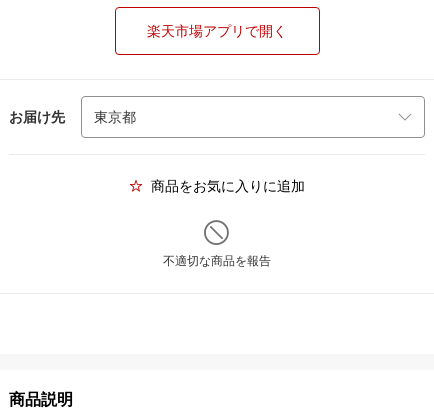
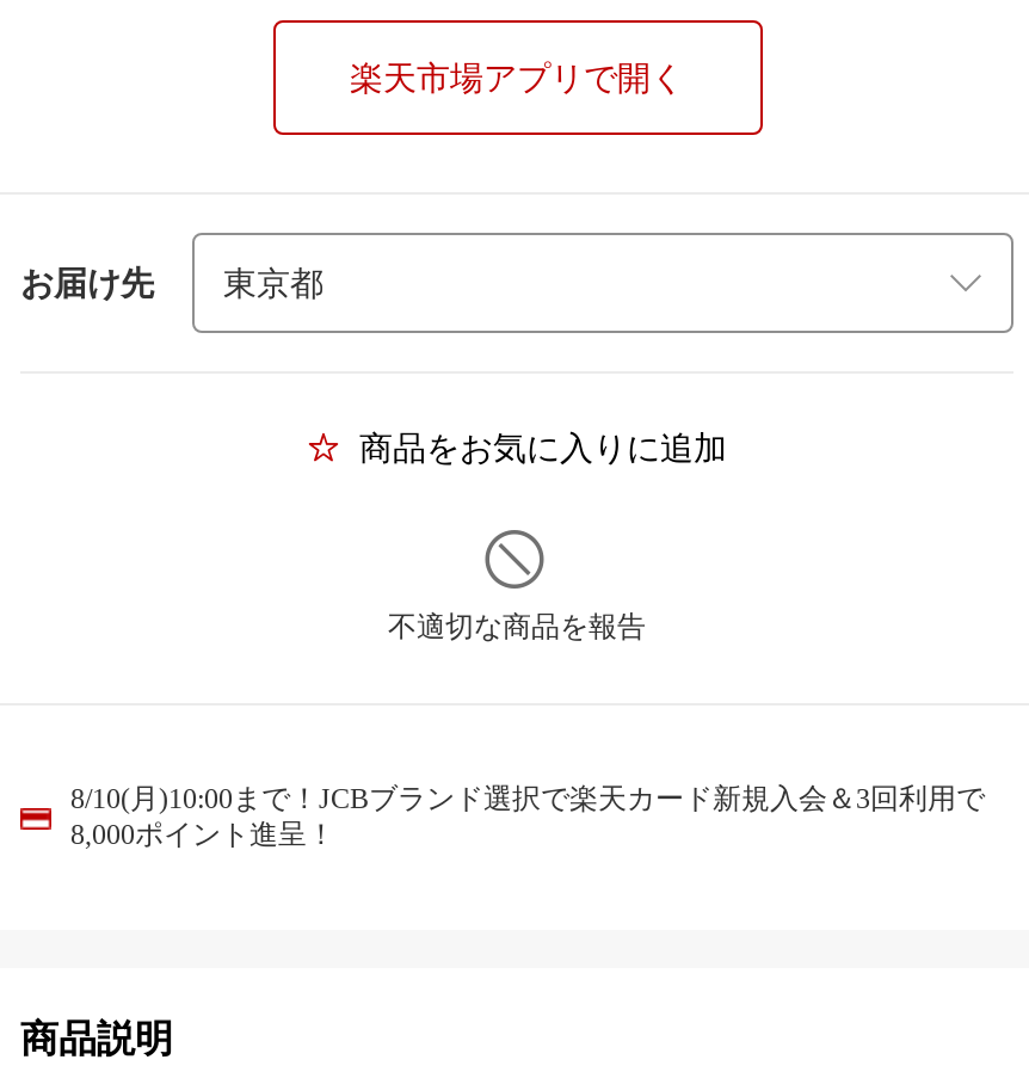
none -> [70,782,985,851] 8/10(月)10:00まで！JCBブランド選択で楽天カード新規入会＆3回利用で | 8,000ポイント進呈！

